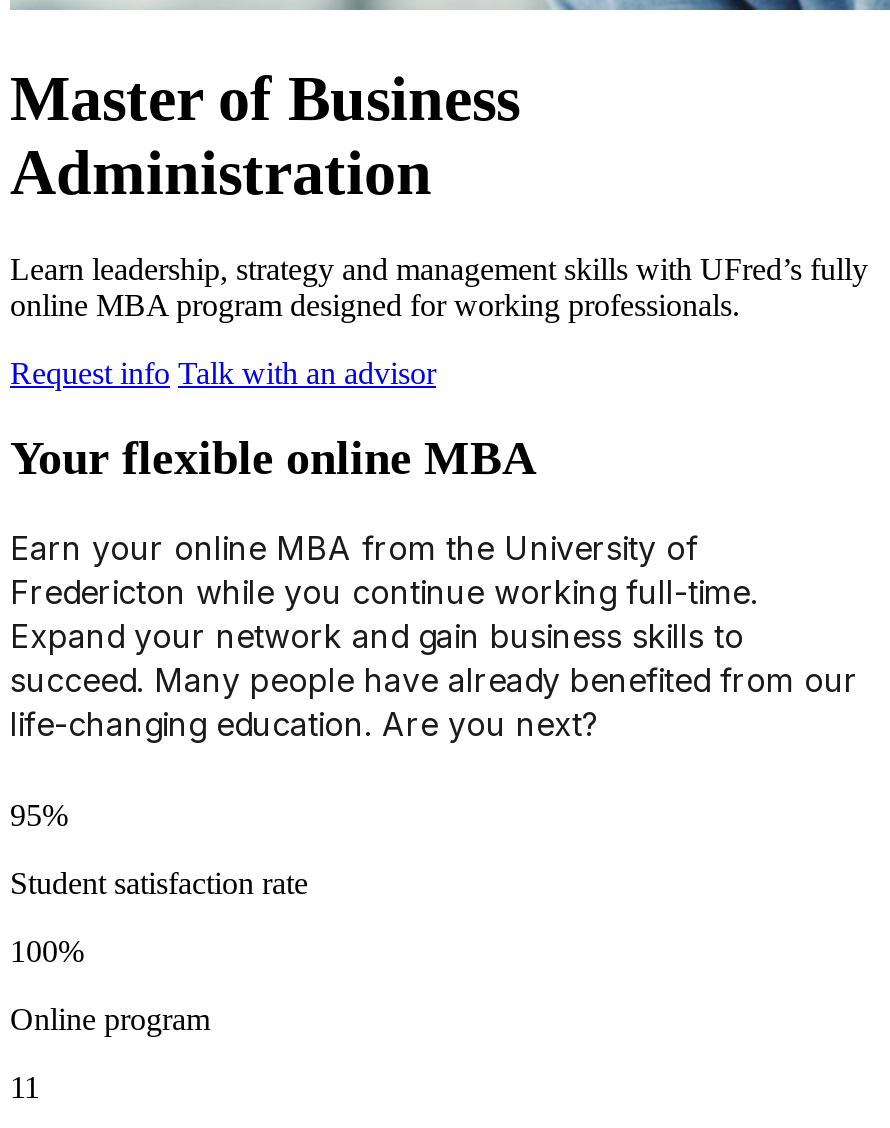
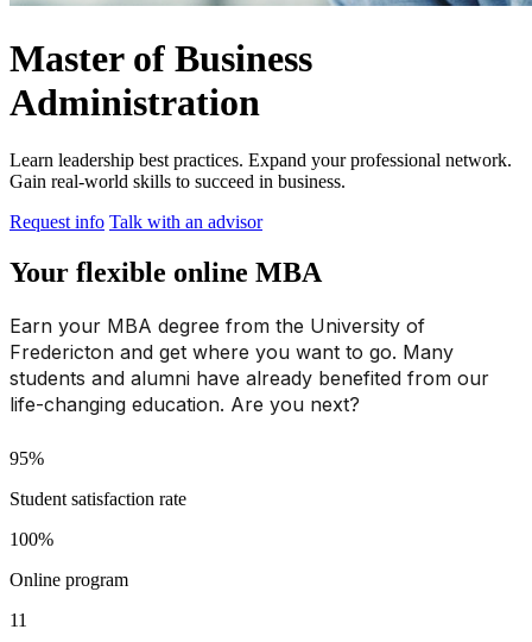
[10,253,868,323] Learn leadership, strategy and management skills with UFred’s fully | online MBA program designed for working professionals. -> [9,150,512,192] Learn leadership best practices. Expand your professional network. | Gain real-world skills to succeed in business.
[10,528,858,700] Earn your online MBA from the University of | Fredericton while you continue working full-time. | Expand your network and gain business skills to | succeed. Many people have already benefited from our -> [9,314,489,390] Earn your MBA degree from the University of | Fredericton and get where you want to go. Many | students and alumni have already benefited from our

